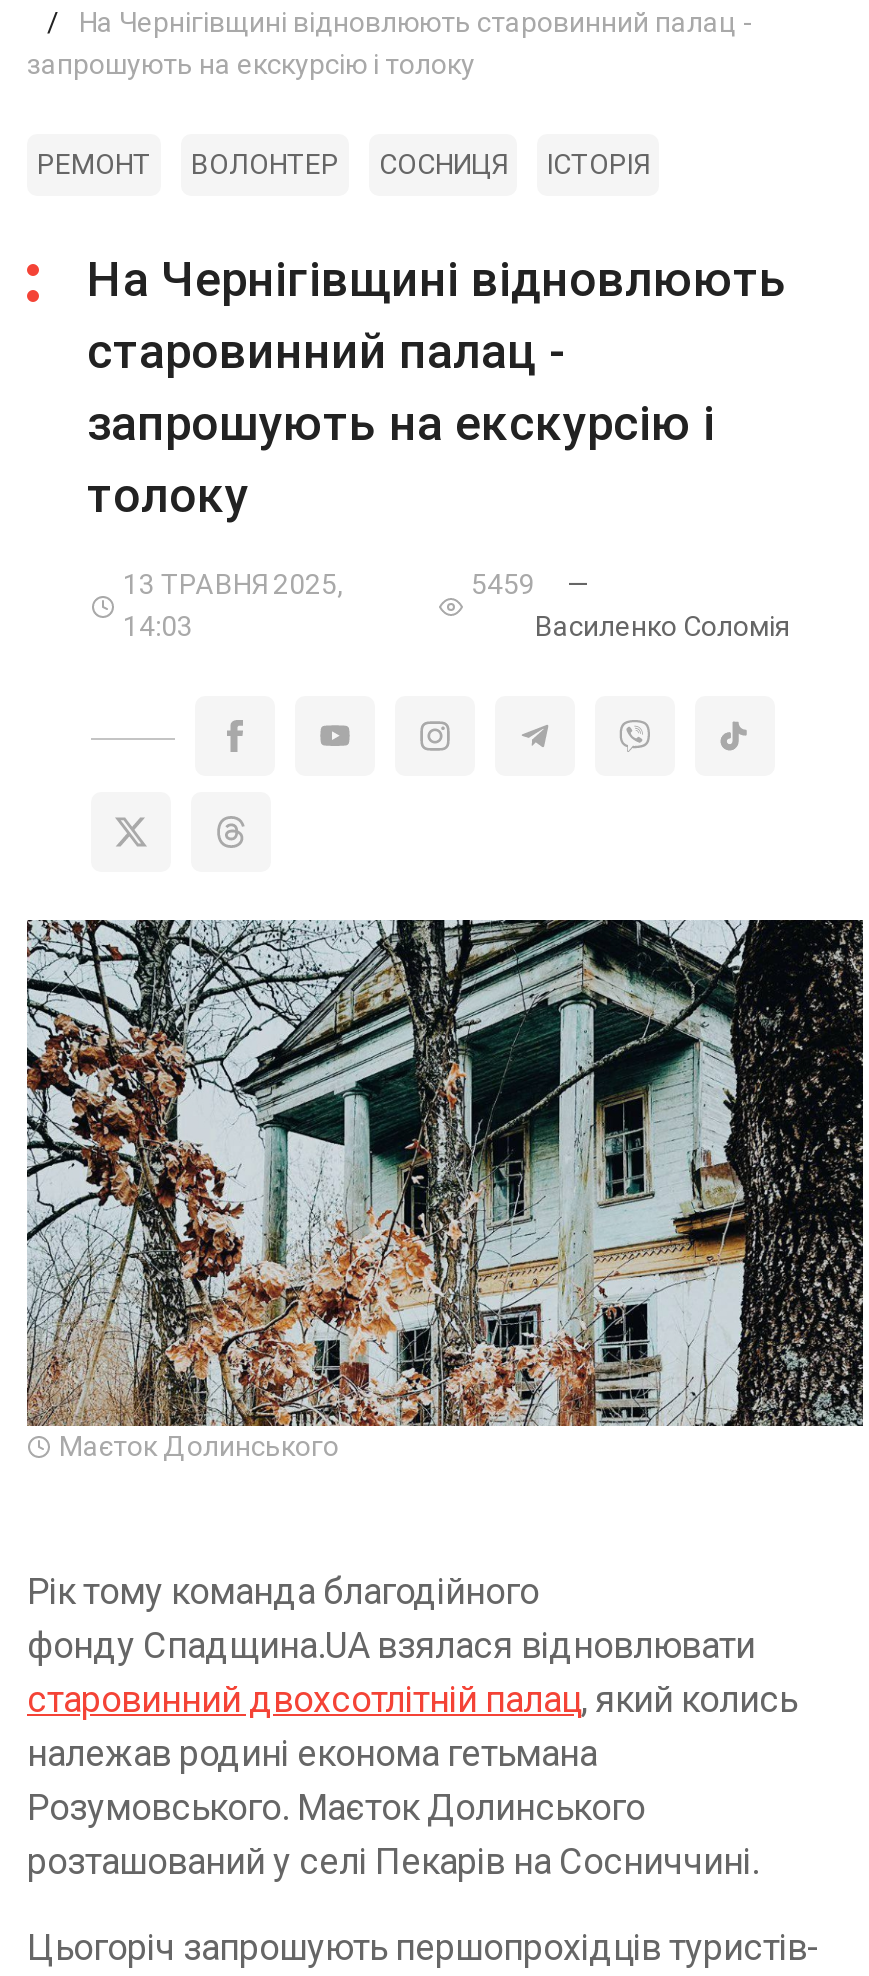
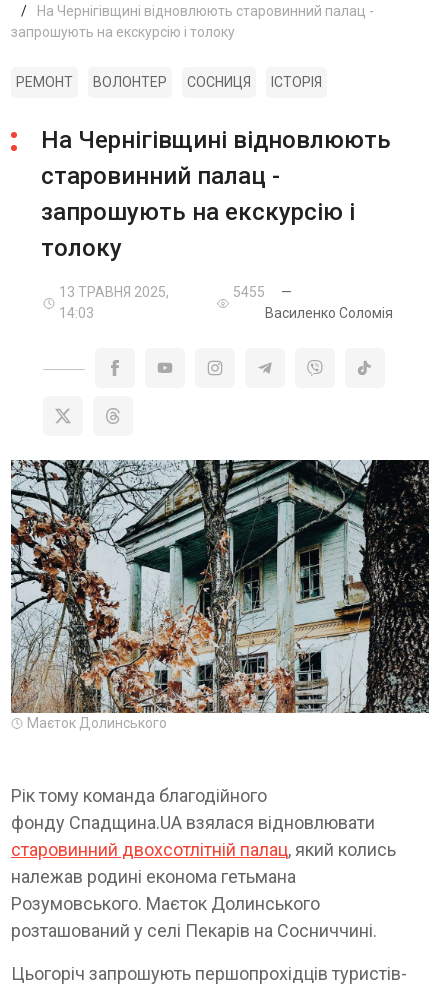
[471,568,535,600] 5459 -> [233,284,265,300] 5455

